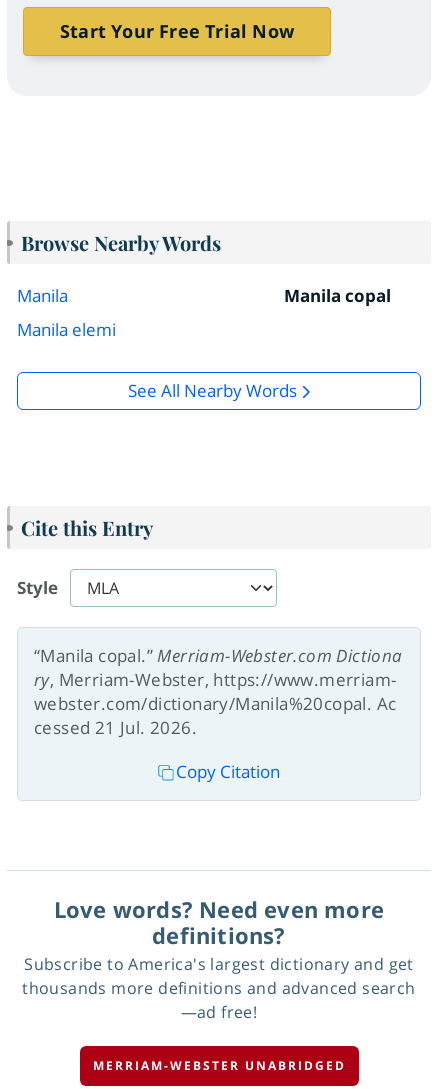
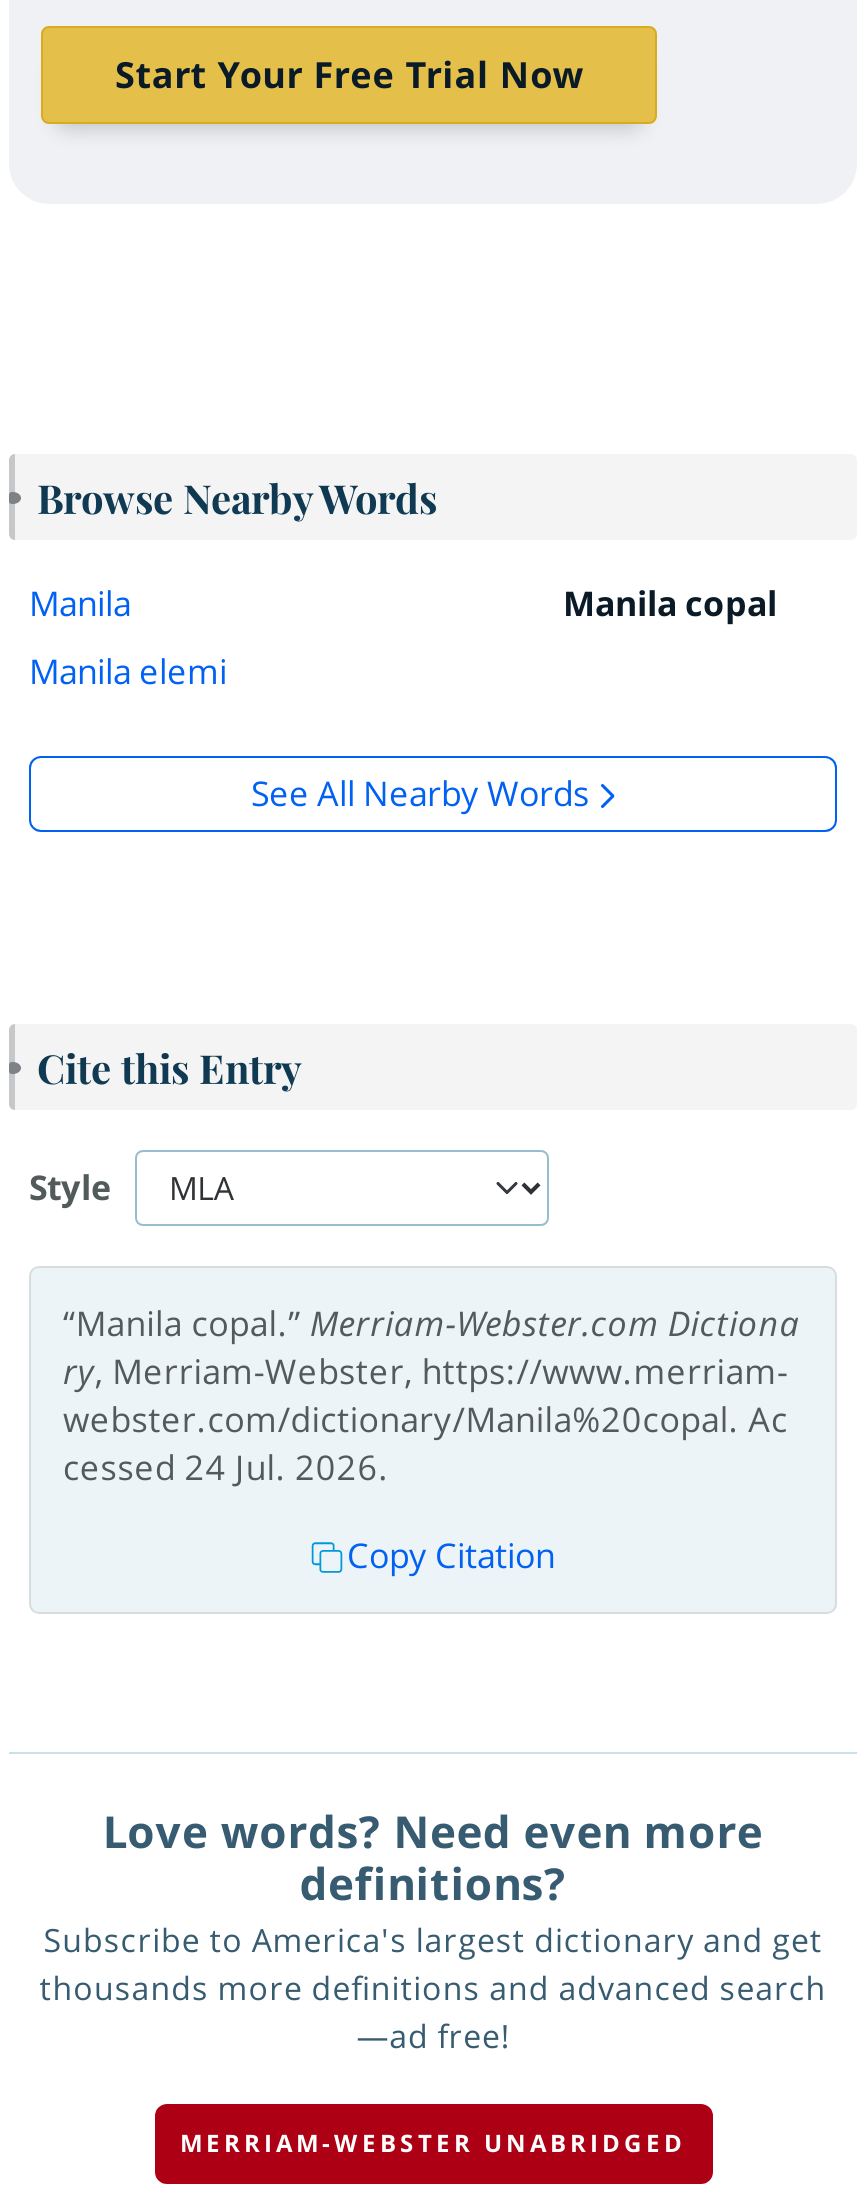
[34,716,197,739] cessed 21 Jul. 2026. -> [63,1444,389,1490] cessed 24 Jul. 2026.

